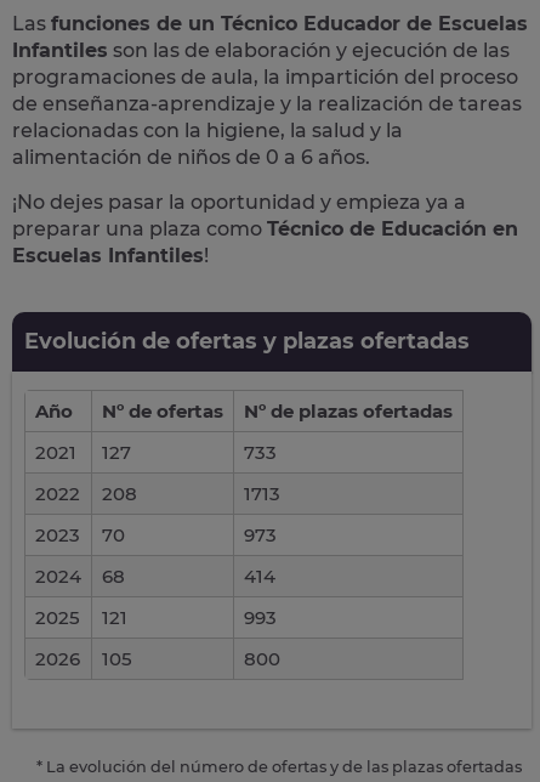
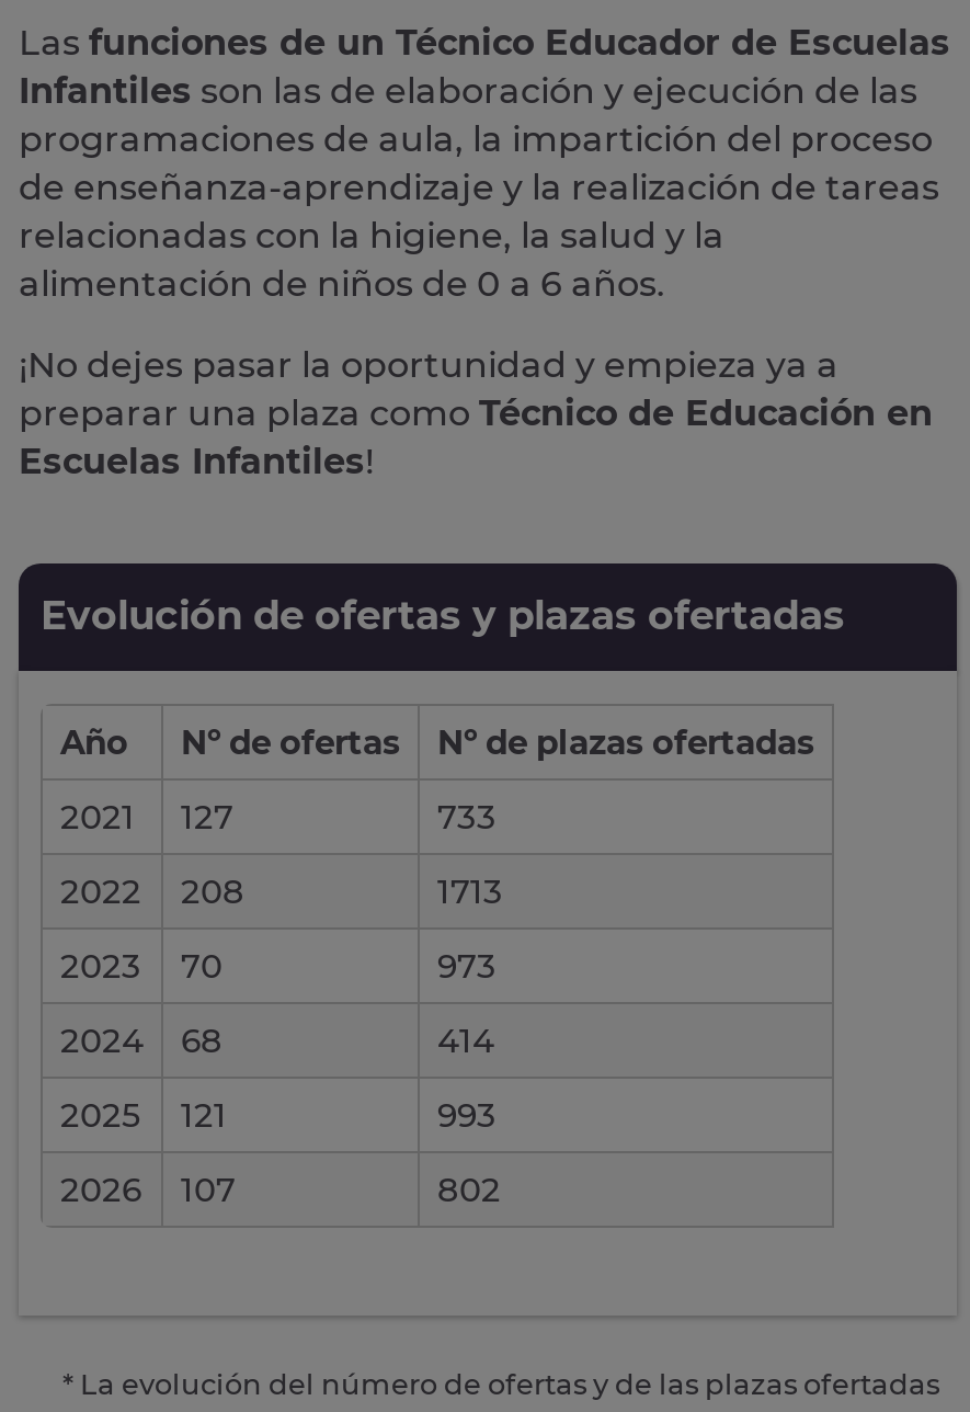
[35,647,132,670] 2026 105 -> [60,1169,236,1210] 2026 107
[244,647,280,670] 800 -> [437,1169,501,1210] 802

